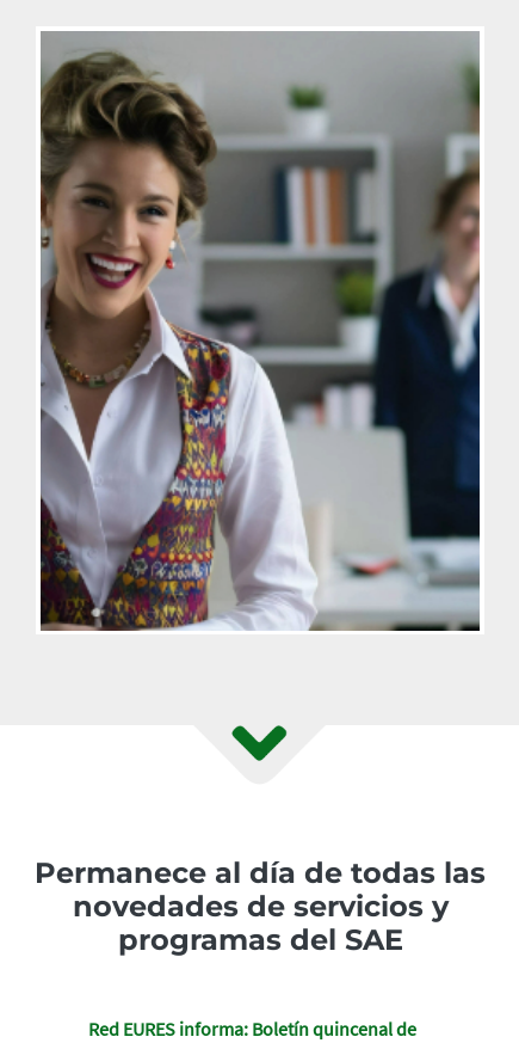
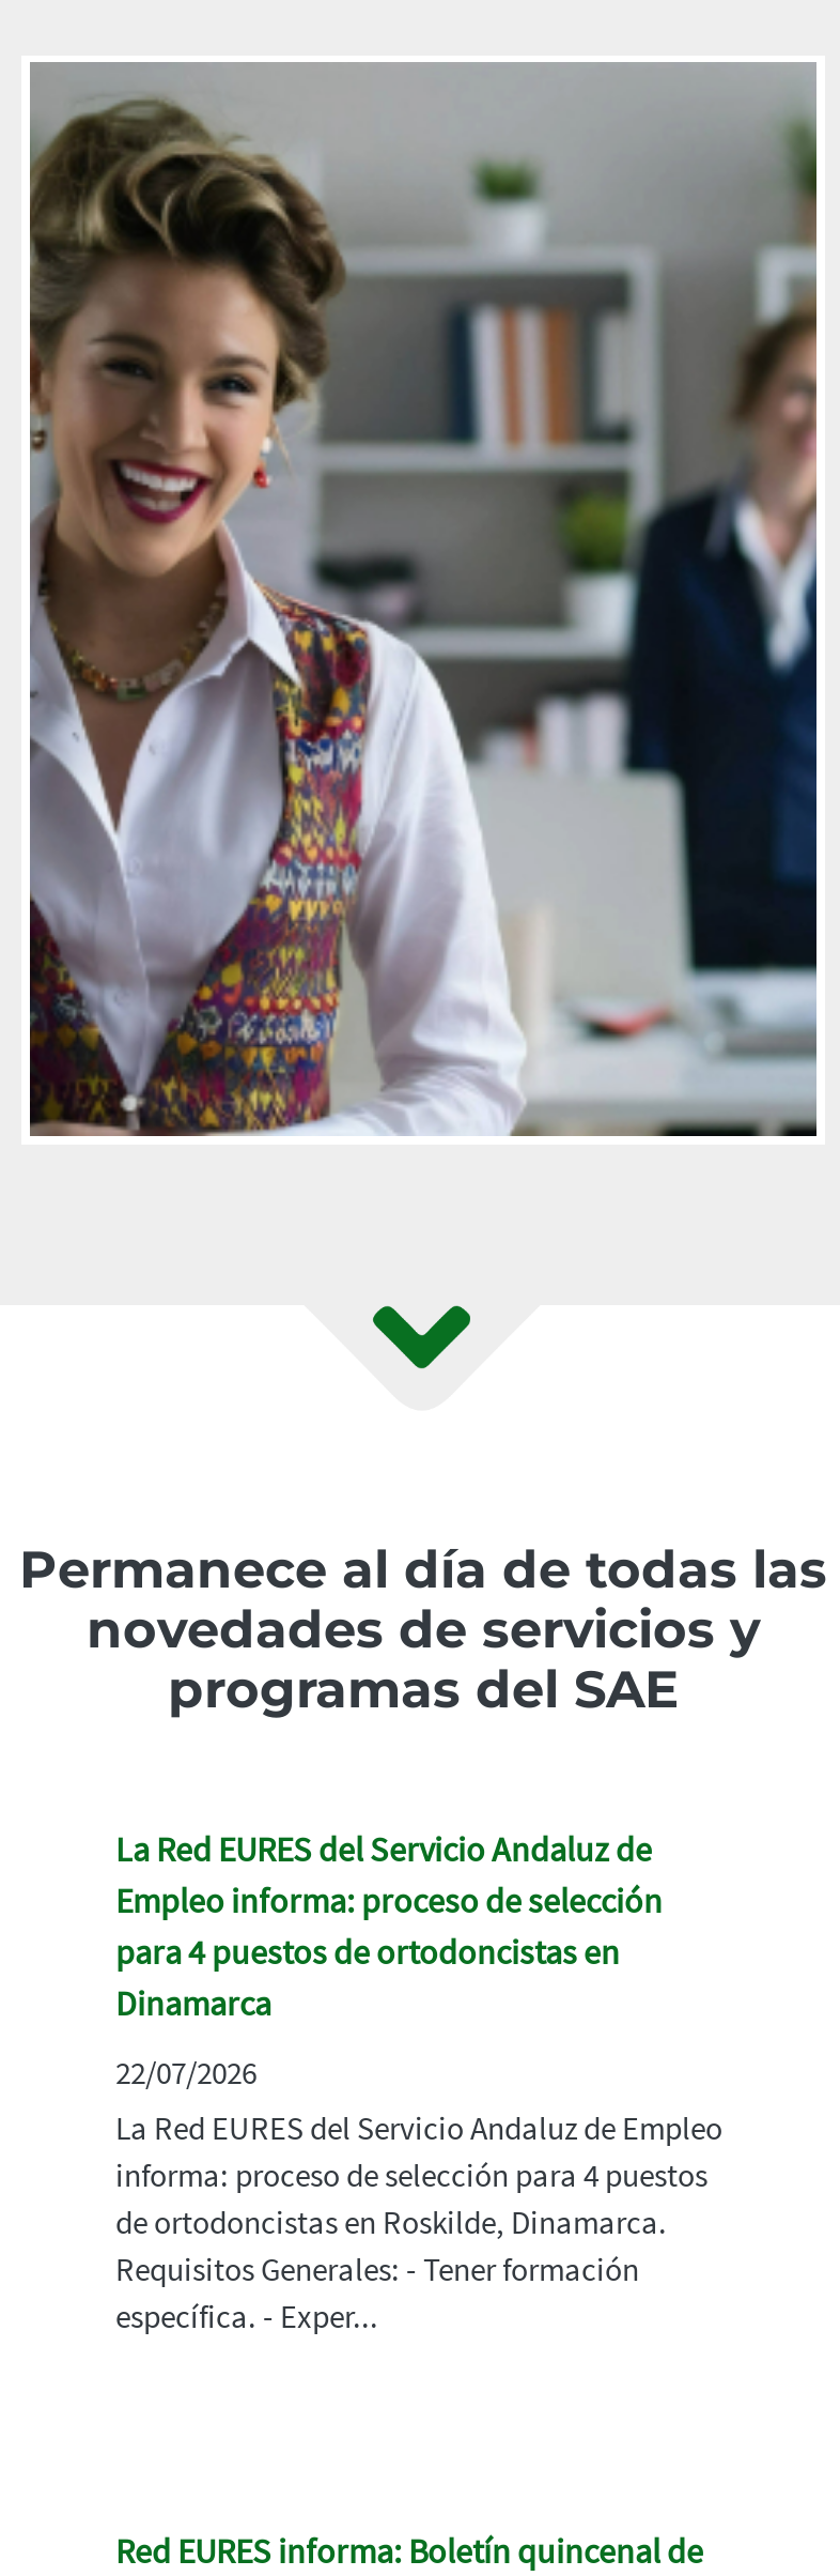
none -> [115,1827,722,2336] La Red EURES del Servicio Andaluz de | Empleo informa: proceso de selección | para 4 puestos de ortodoncistas en | Dinamarca | 22/07/2026 | La Red EURES del Servicio Andaluz de Empleo | informa: proceso de selección para 4 puestos | de ortodoncistas en Roskilde, Dinamarca. | Requisitos Generales: - Tener formación | específica. - Exper...

